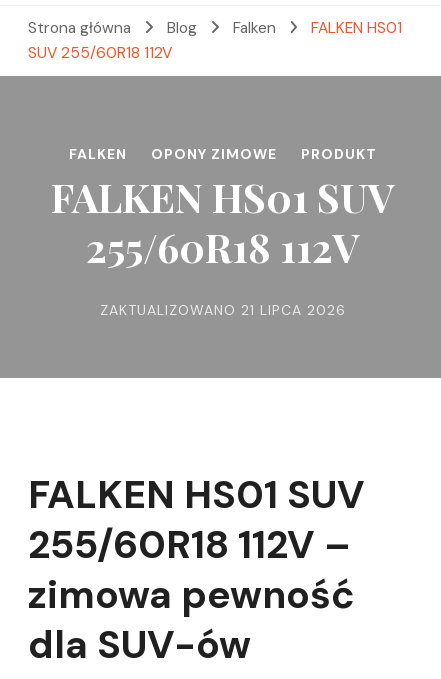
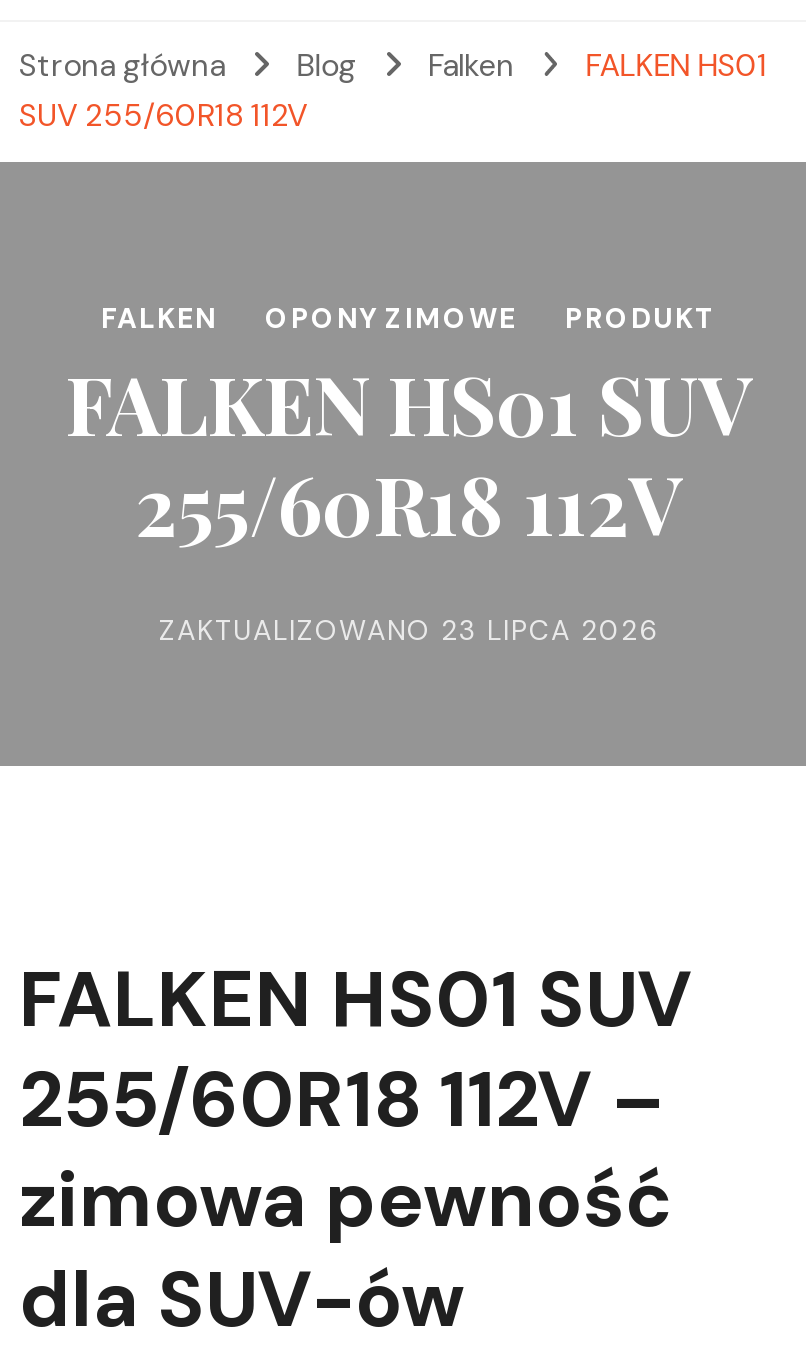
[100,301,346,319] ZAKTUALIZOWANO 21 LIPCA 2026 -> [159,612,659,648] ZAKTUALIZOWANO 23 LIPCA 2026

